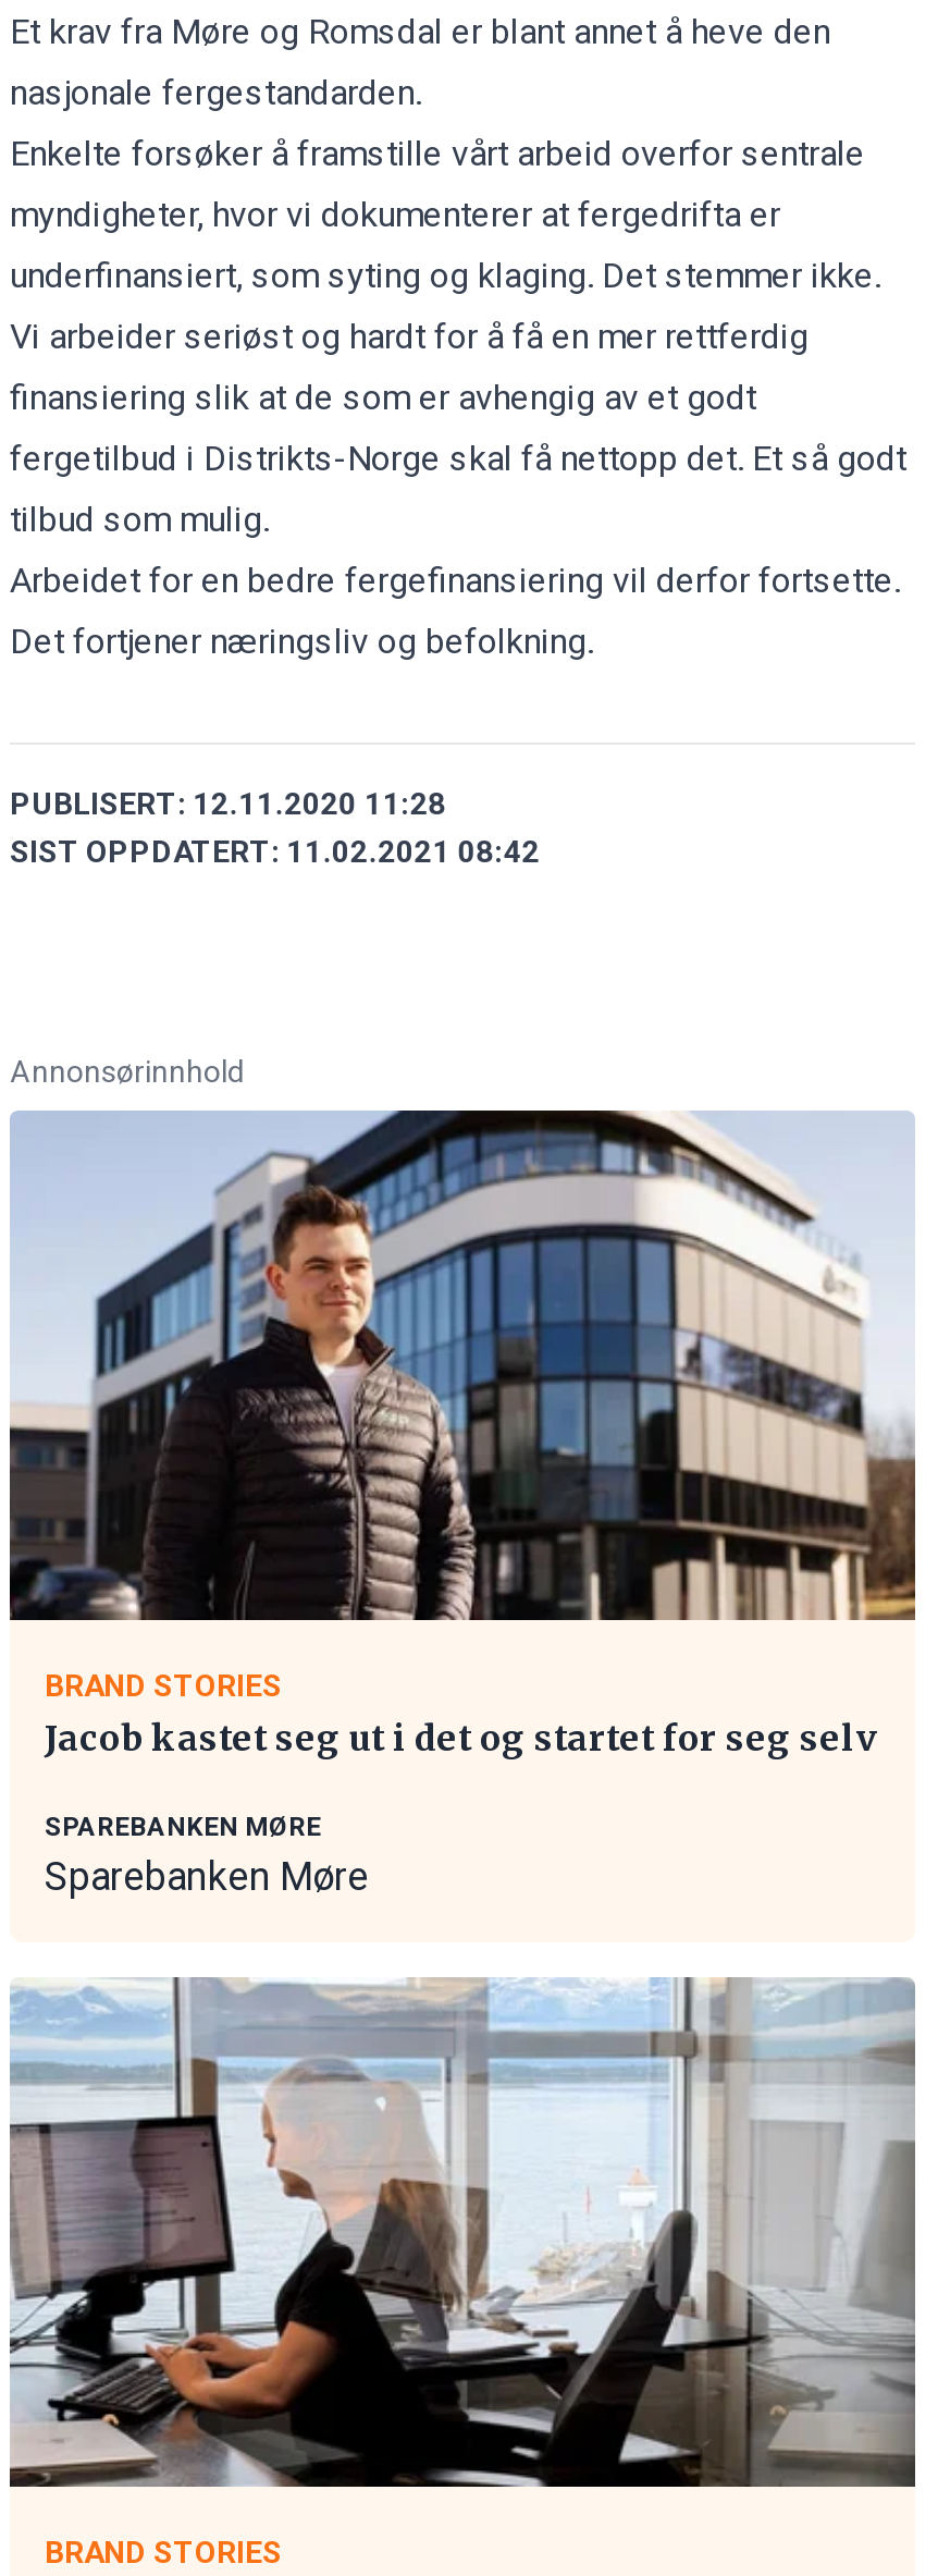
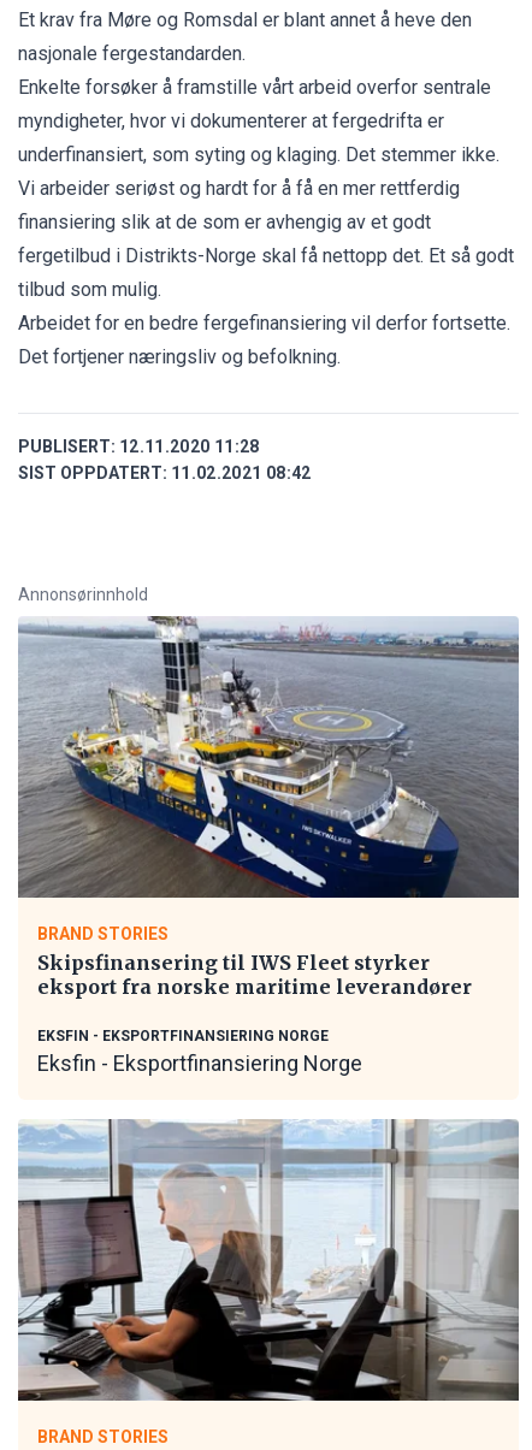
[10,1108,917,1622] [image] -> [18,615,520,899] [image]
[45,1715,878,1759] Jacob kastet seg ut i det og startet for seg selv -> [37,950,472,999] Skipsfinansering til IWS Fleet styrker | eksport fra norske maritime leverandører
[45,1811,369,1898] SPAREBANKEN MØRE | Sparebanken Møre -> [37,1027,362,1076] EKSFIN - EKSPORTFINANSIERING NORGE | Eksfin - Eksportfinansiering Norge

